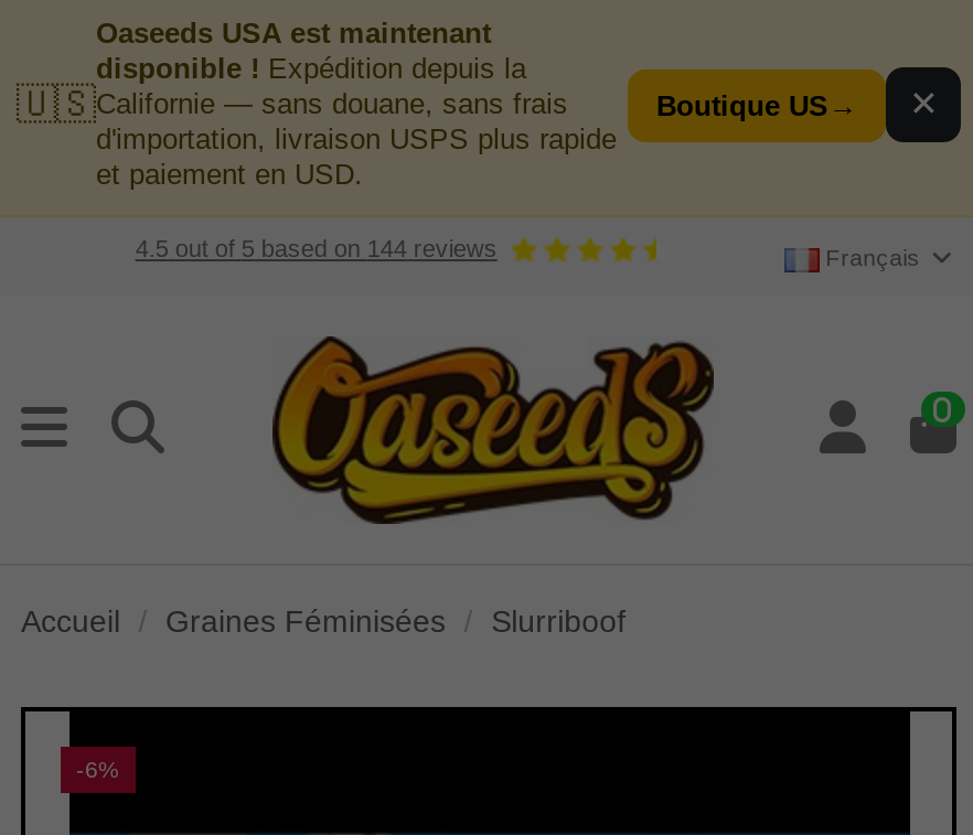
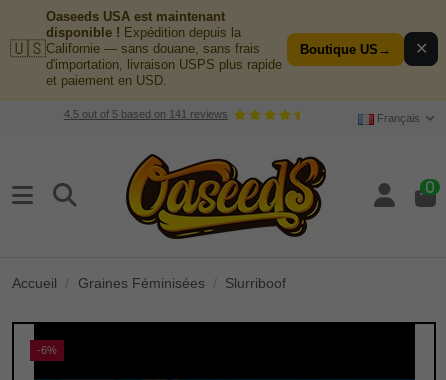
[135,235,497,262] 4.5 out of 5 based on 144 reviews -> [64,108,228,120] 4.5 out of 5 based on 141 reviews

